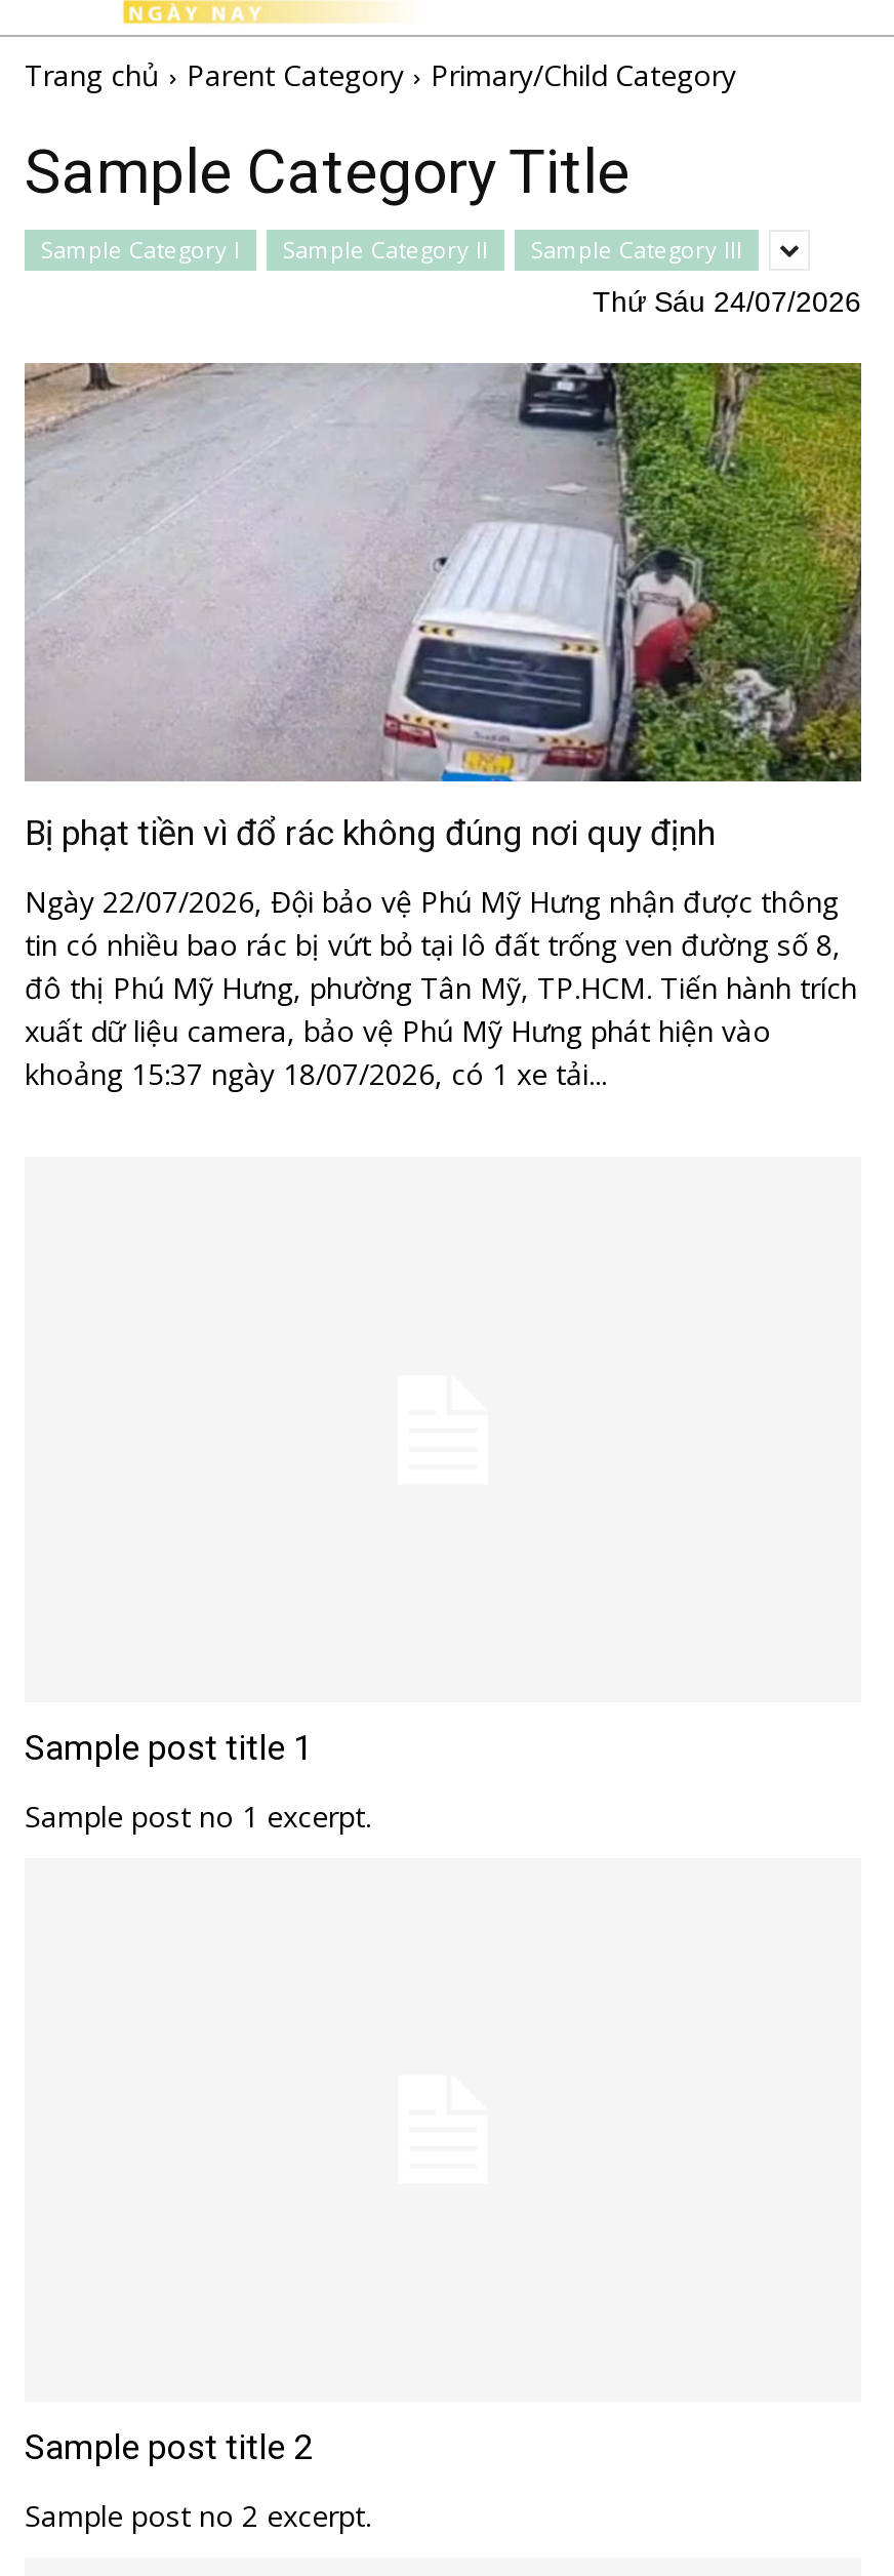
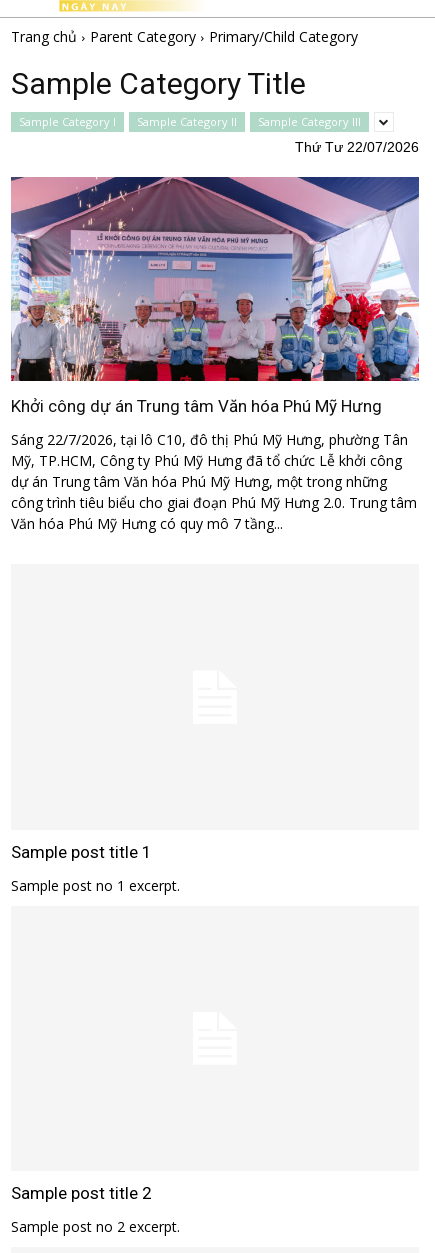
[593,286,861,319] Thứ Sáu 24/07/2026 -> [295,139,419,155] Thứ Tư 22/07/2026
[23,361,863,854] [image] | Bị phạt tiền vì đổ rác không đúng nơi quy định -> [10,176,420,416] [image] | Khởi công dự án Trung tâm Văn hóa Phú Mỹ Hưng
[25,883,857,1094] Ngày 22/07/2026, Đội bảo vệ Phú Mỹ Hưng nhận được thông | tin có nhiều bao rác bị vứt bỏ tại lô đất trống ven đường số 8, | đô thị Phú Mỹ Hưng, phường Tân Mỹ, TP.HCM. Tiến hành trích | xuất dữ liệu camera, bảo vệ Phú Mỹ Hưng phát hiện vào | khoảng 15:37 ngày 18/07/2026, có 1 xe tải... -> [11,430,417,533] Sáng 22/7/2026, tại lô C10, đô thị Phú Mỹ Hưng, phường Tân | Mỹ, TP.HCM, Công ty Phú Mỹ Hưng đã tổ chức Lễ khởi công | dự án Trung tâm Văn hóa Phú Mỹ Hưng, một trong những | công trình tiêu biểu cho giai đoạn Phú Mỹ Hưng 2.0. Trung tâm | Văn hóa Phú Mỹ Hưng có quy mô 7 tầng...

